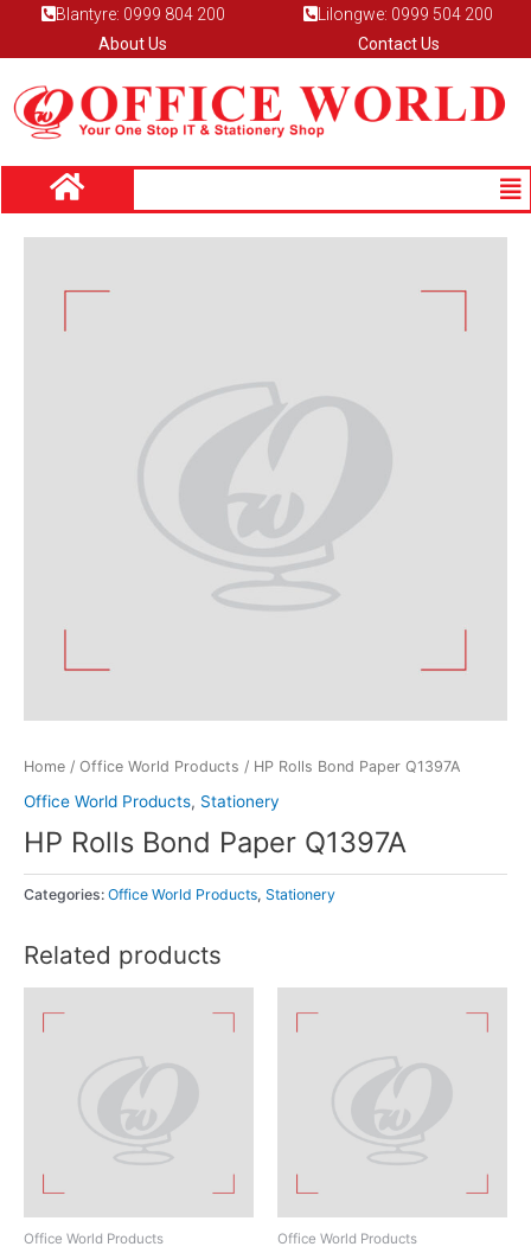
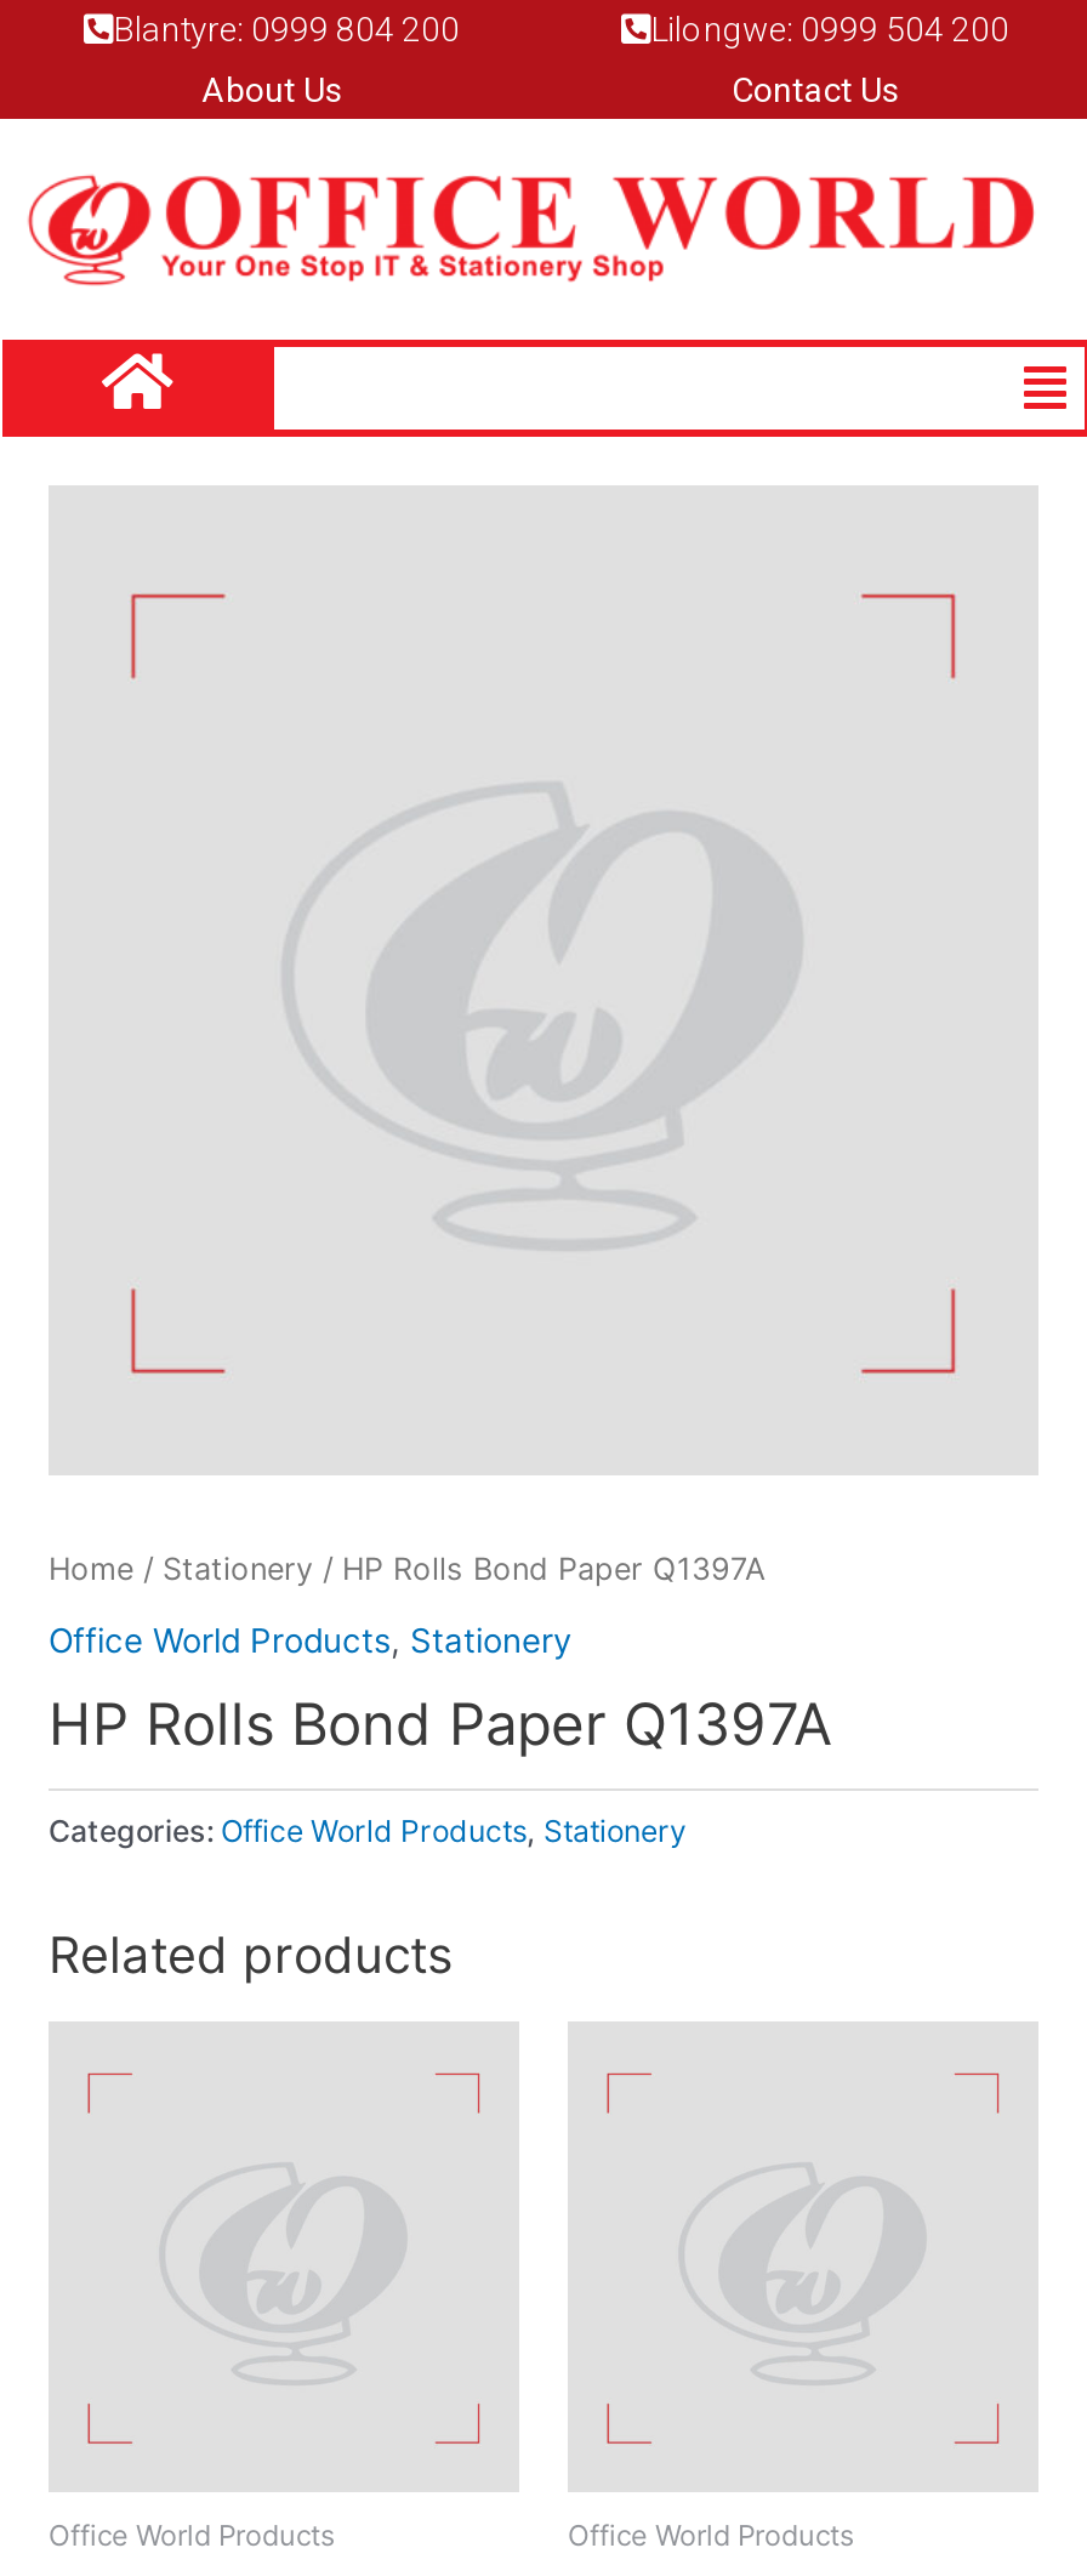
[24,757,461,775] Home / Office World Products / HP Rolls Bond Paper Q1397A -> [49,1549,767,1586] Home / Stationery / HP Rolls Bond Paper Q1397A

